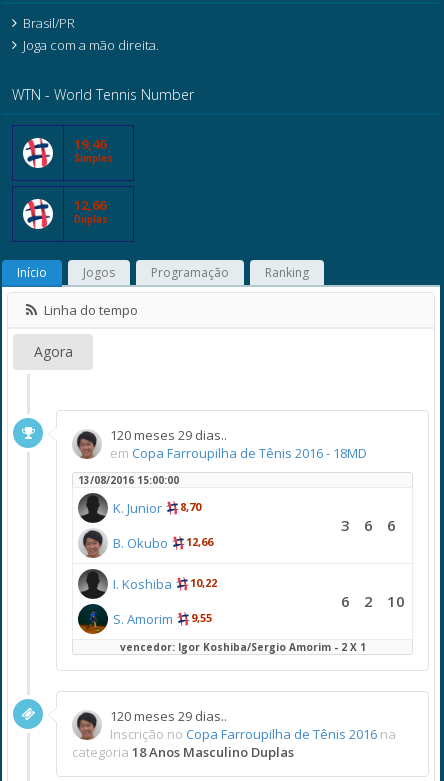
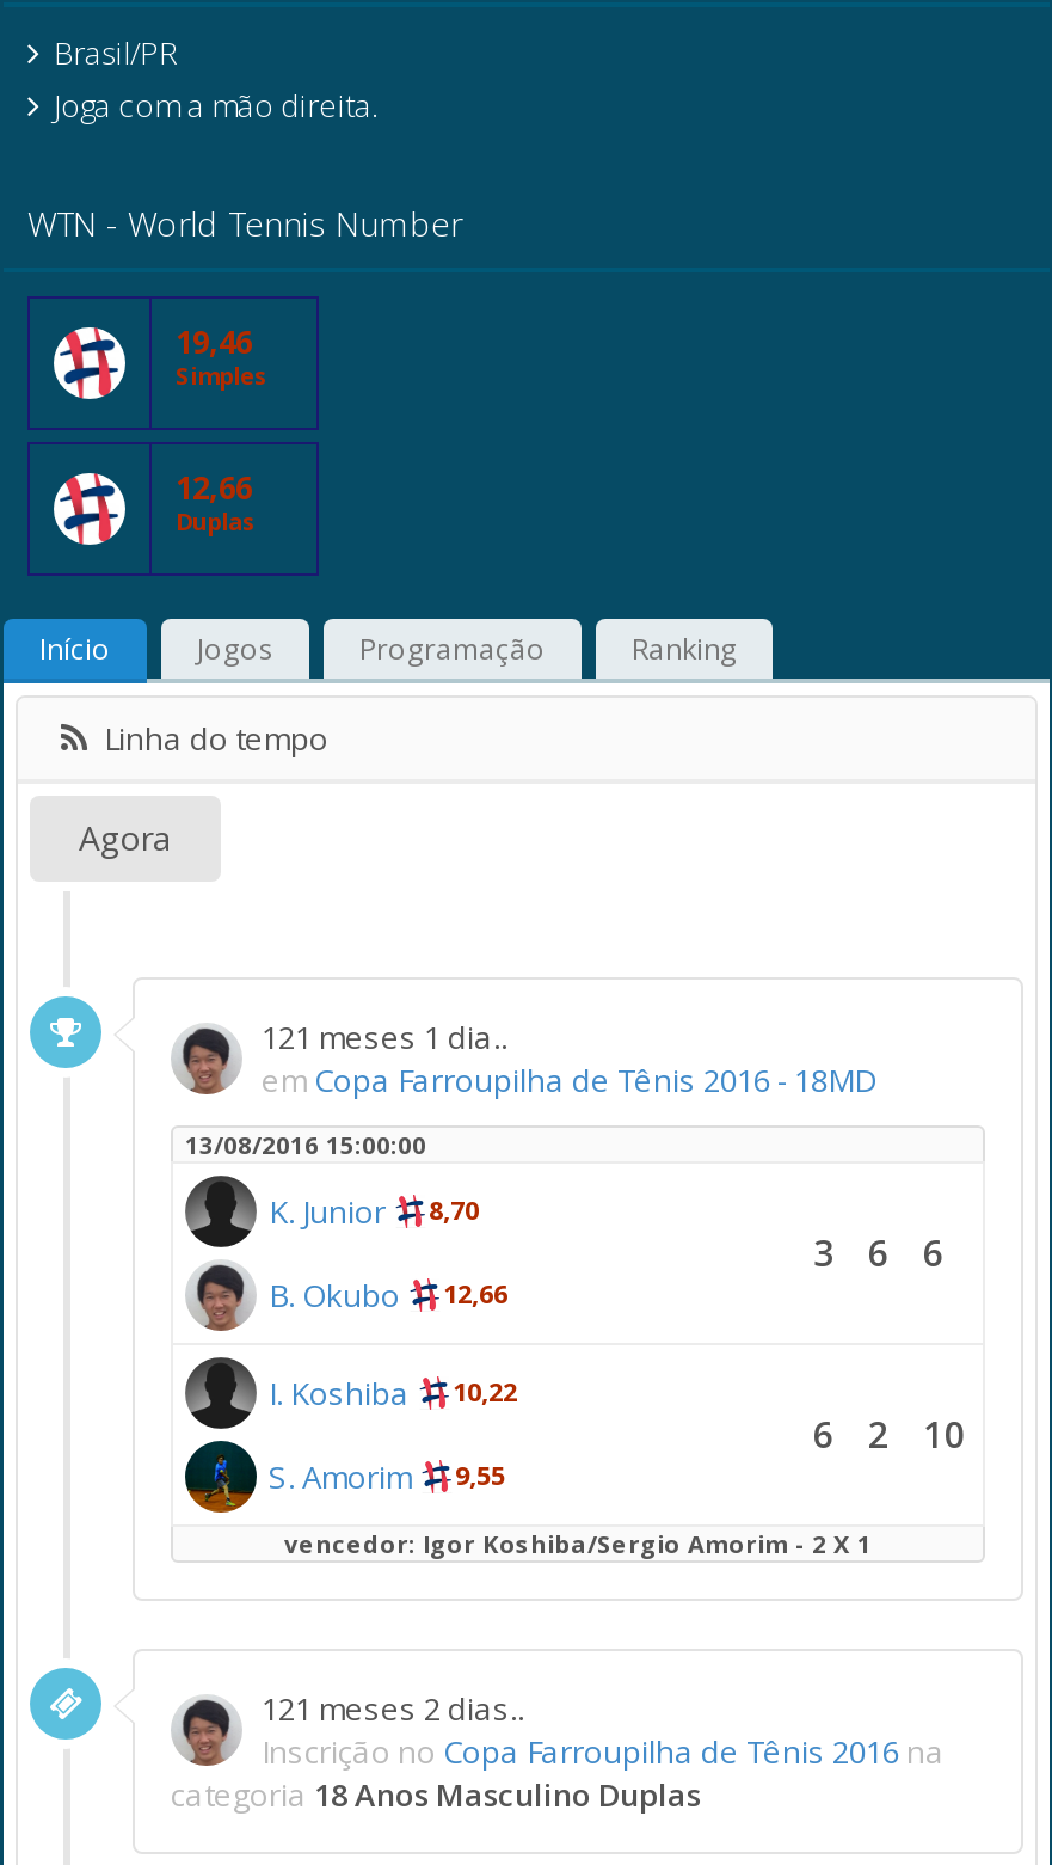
[110,426,227,444] 120 meses 29 dias.. -> [262,1016,507,1059] 121 meses 1 dia..
[110,707,227,725] 120 meses 29 dias.. -> [262,1687,524,1730] 121 meses 2 dias..

